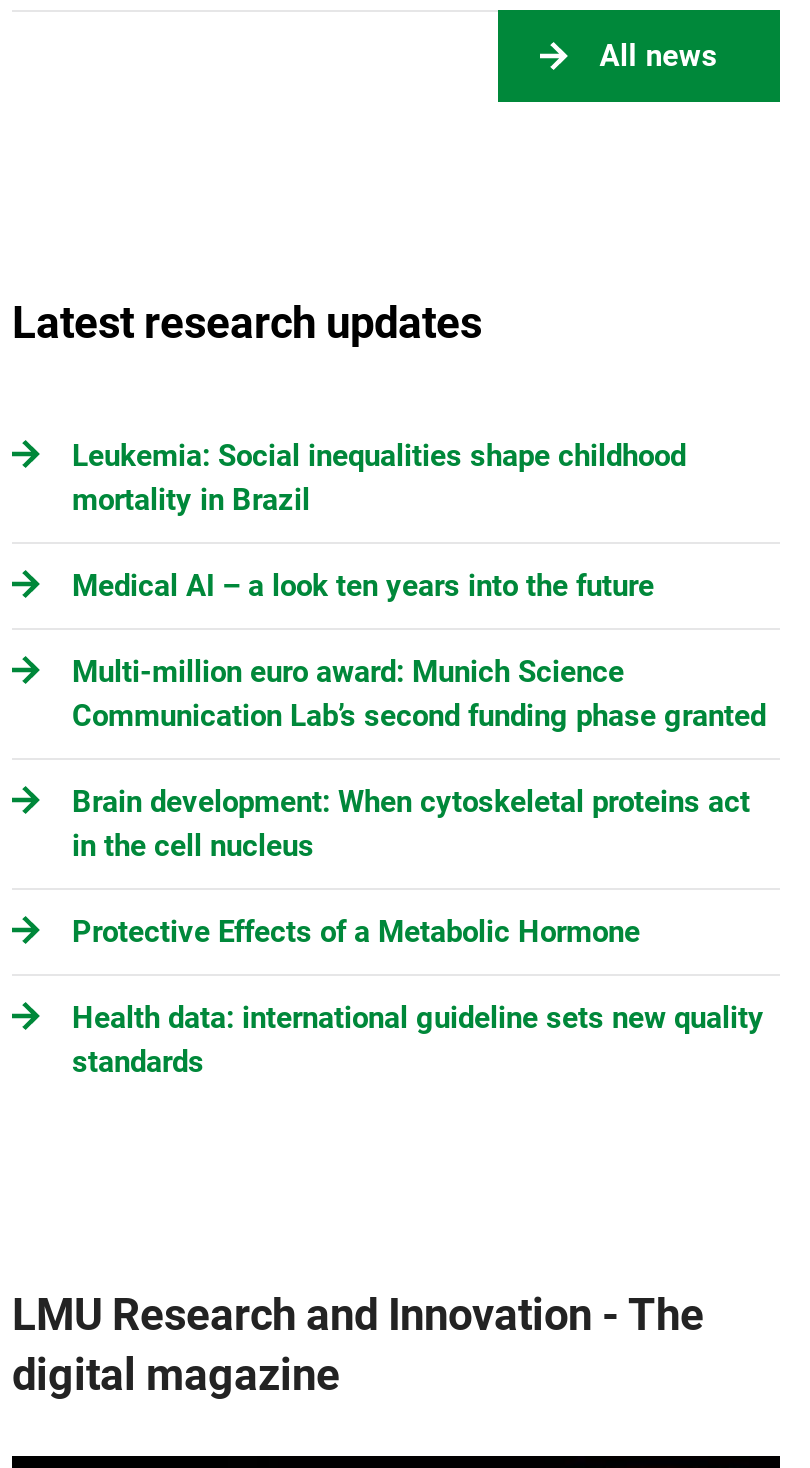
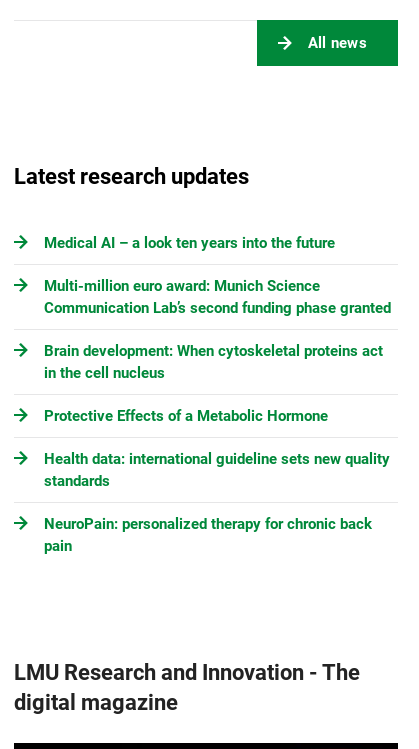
[72,438,686,518] Leukemia: Social inequalities shape childhood | mortality in Brazil -> none
moved [72,568,766,1080] -> [44,234,391,490]: Medical AI – a look ten years into the future | Multi-million euro award: Munich Science | Communication Lab’s second funding phase granted | Brain development: When cytoskeletal proteins act | in the cell nucleus | Protective Effects of a Metabolic Hormone | Health data: international guideline sets new quality | standards
none -> [44,515,372,555] NeuroPain: personalized therapy for chronic back | pain

